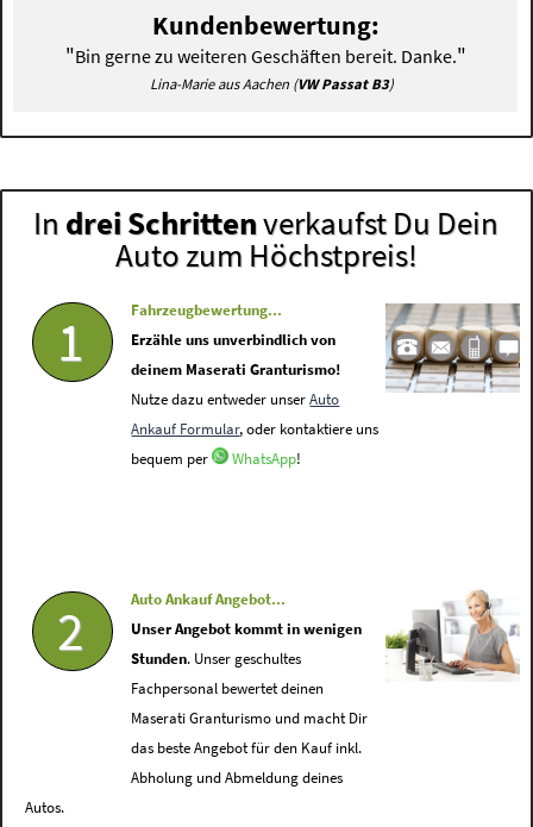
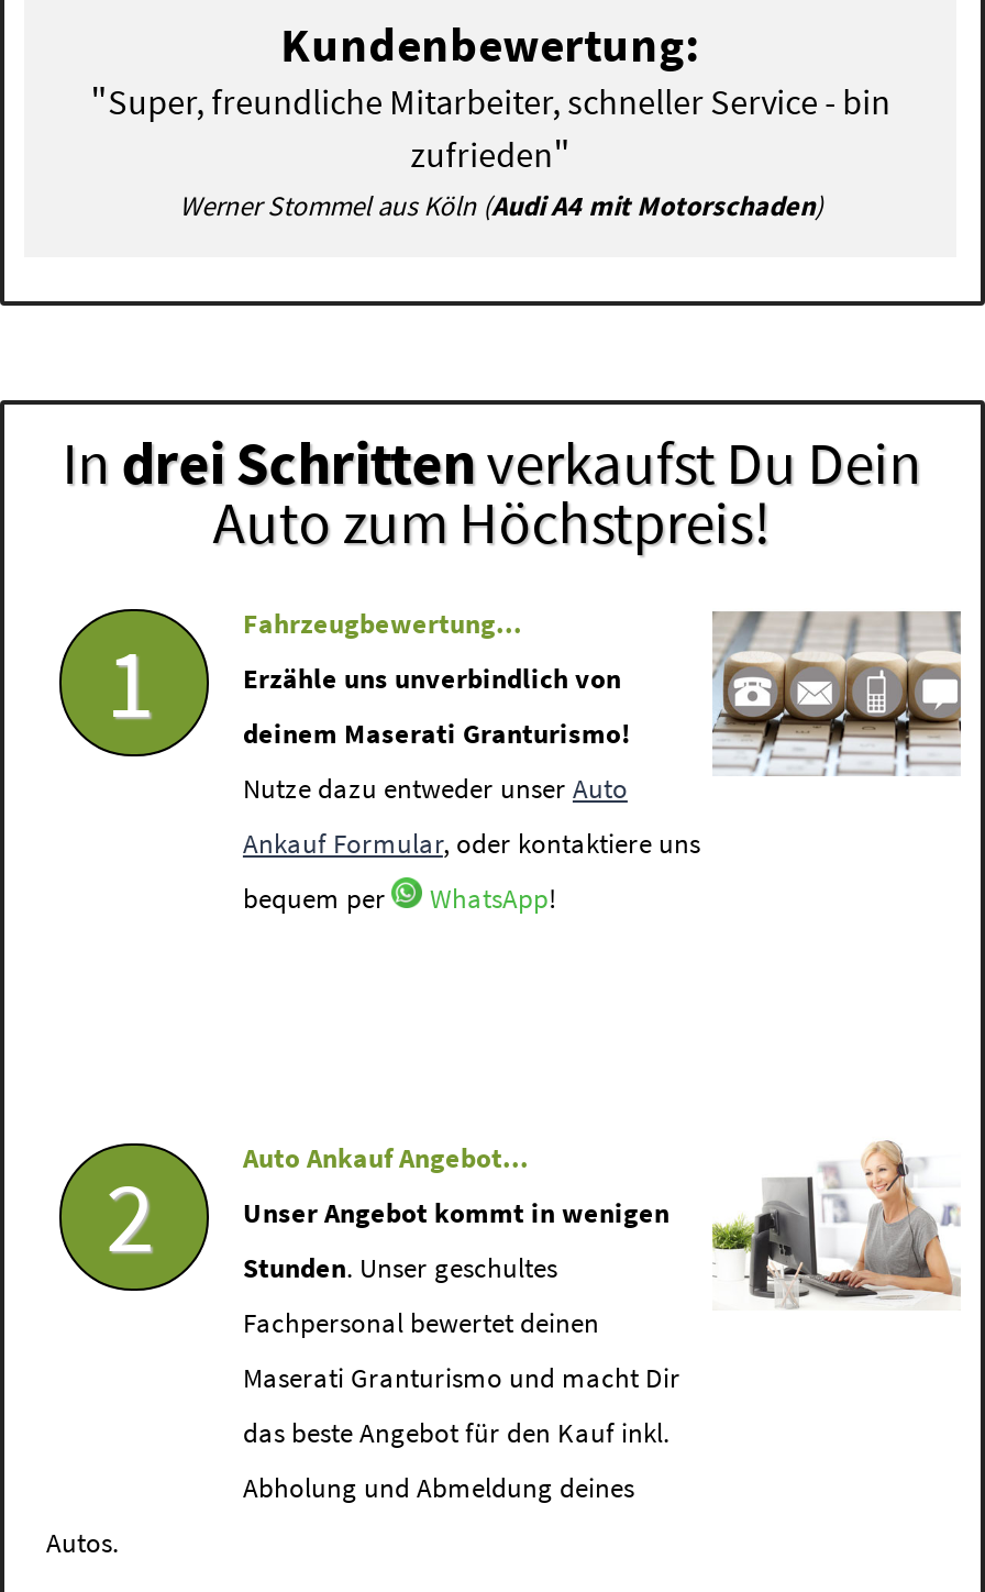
[65,42,466,93] "Bin gerne zu weiteren Geschäften bereit. Danke." | Lina-Marie aus Aachen (VW Passat B3) -> [90,76,891,223] "Super, freundliche Mitarbeiter, schneller Service - bin | zufrieden" | Werner Stommel aus Köln (Audi A4 mit Motorschaden)

